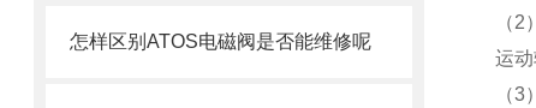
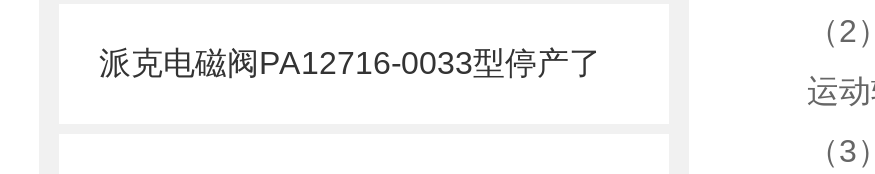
[70,31,371,52] 怎样区别ATOS电磁阀是否能维修呢 -> [99,46,601,80] 派克电磁阀PA12716-0033型停产了

